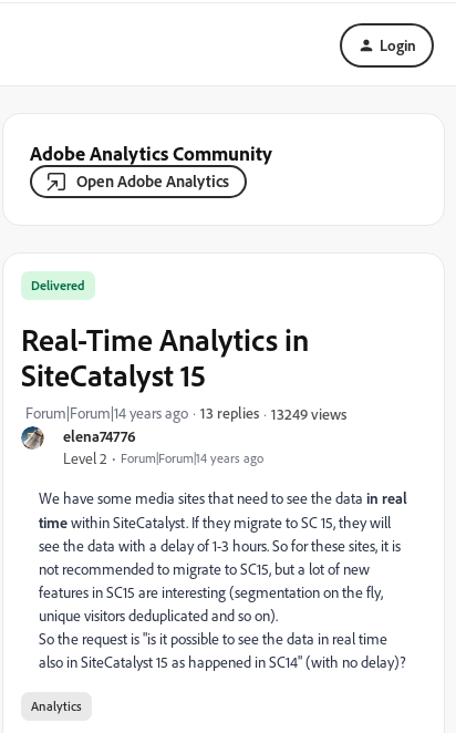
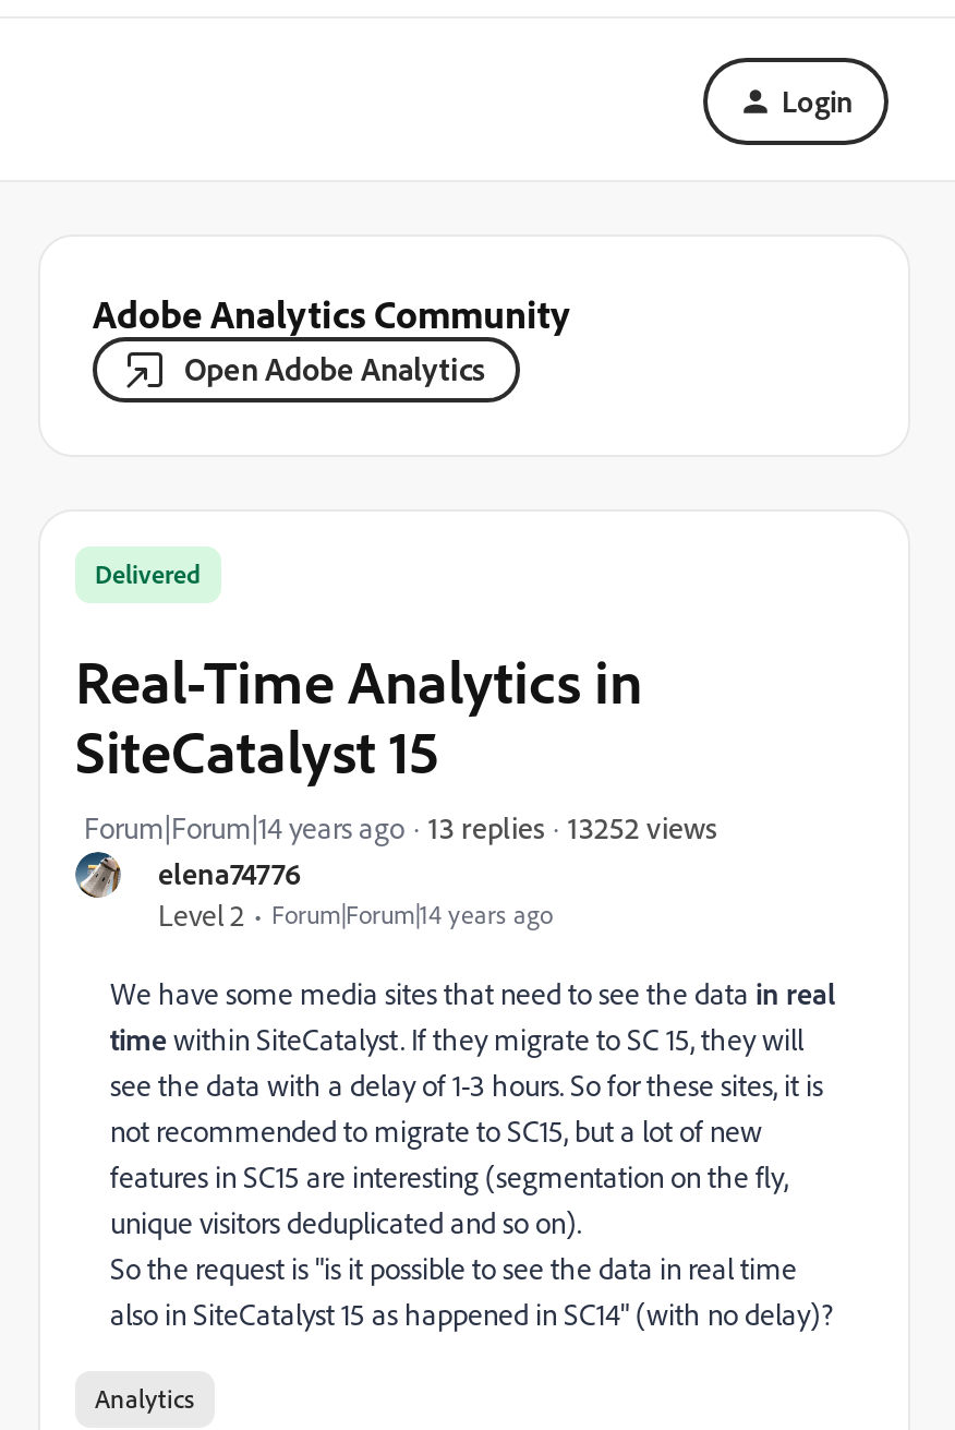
[271,404,346,422] 13249 views -> [568,807,716,844] 13252 views

